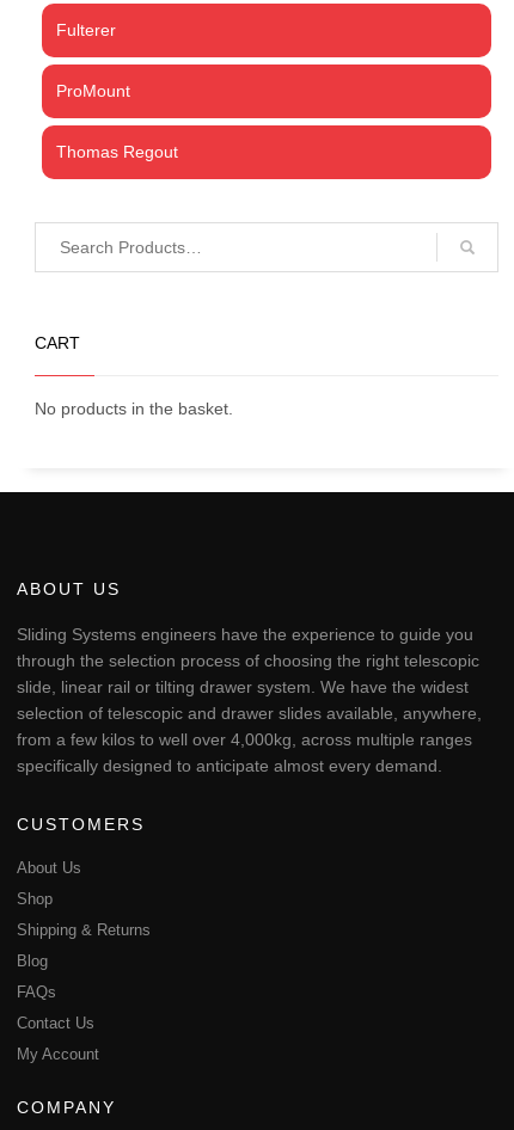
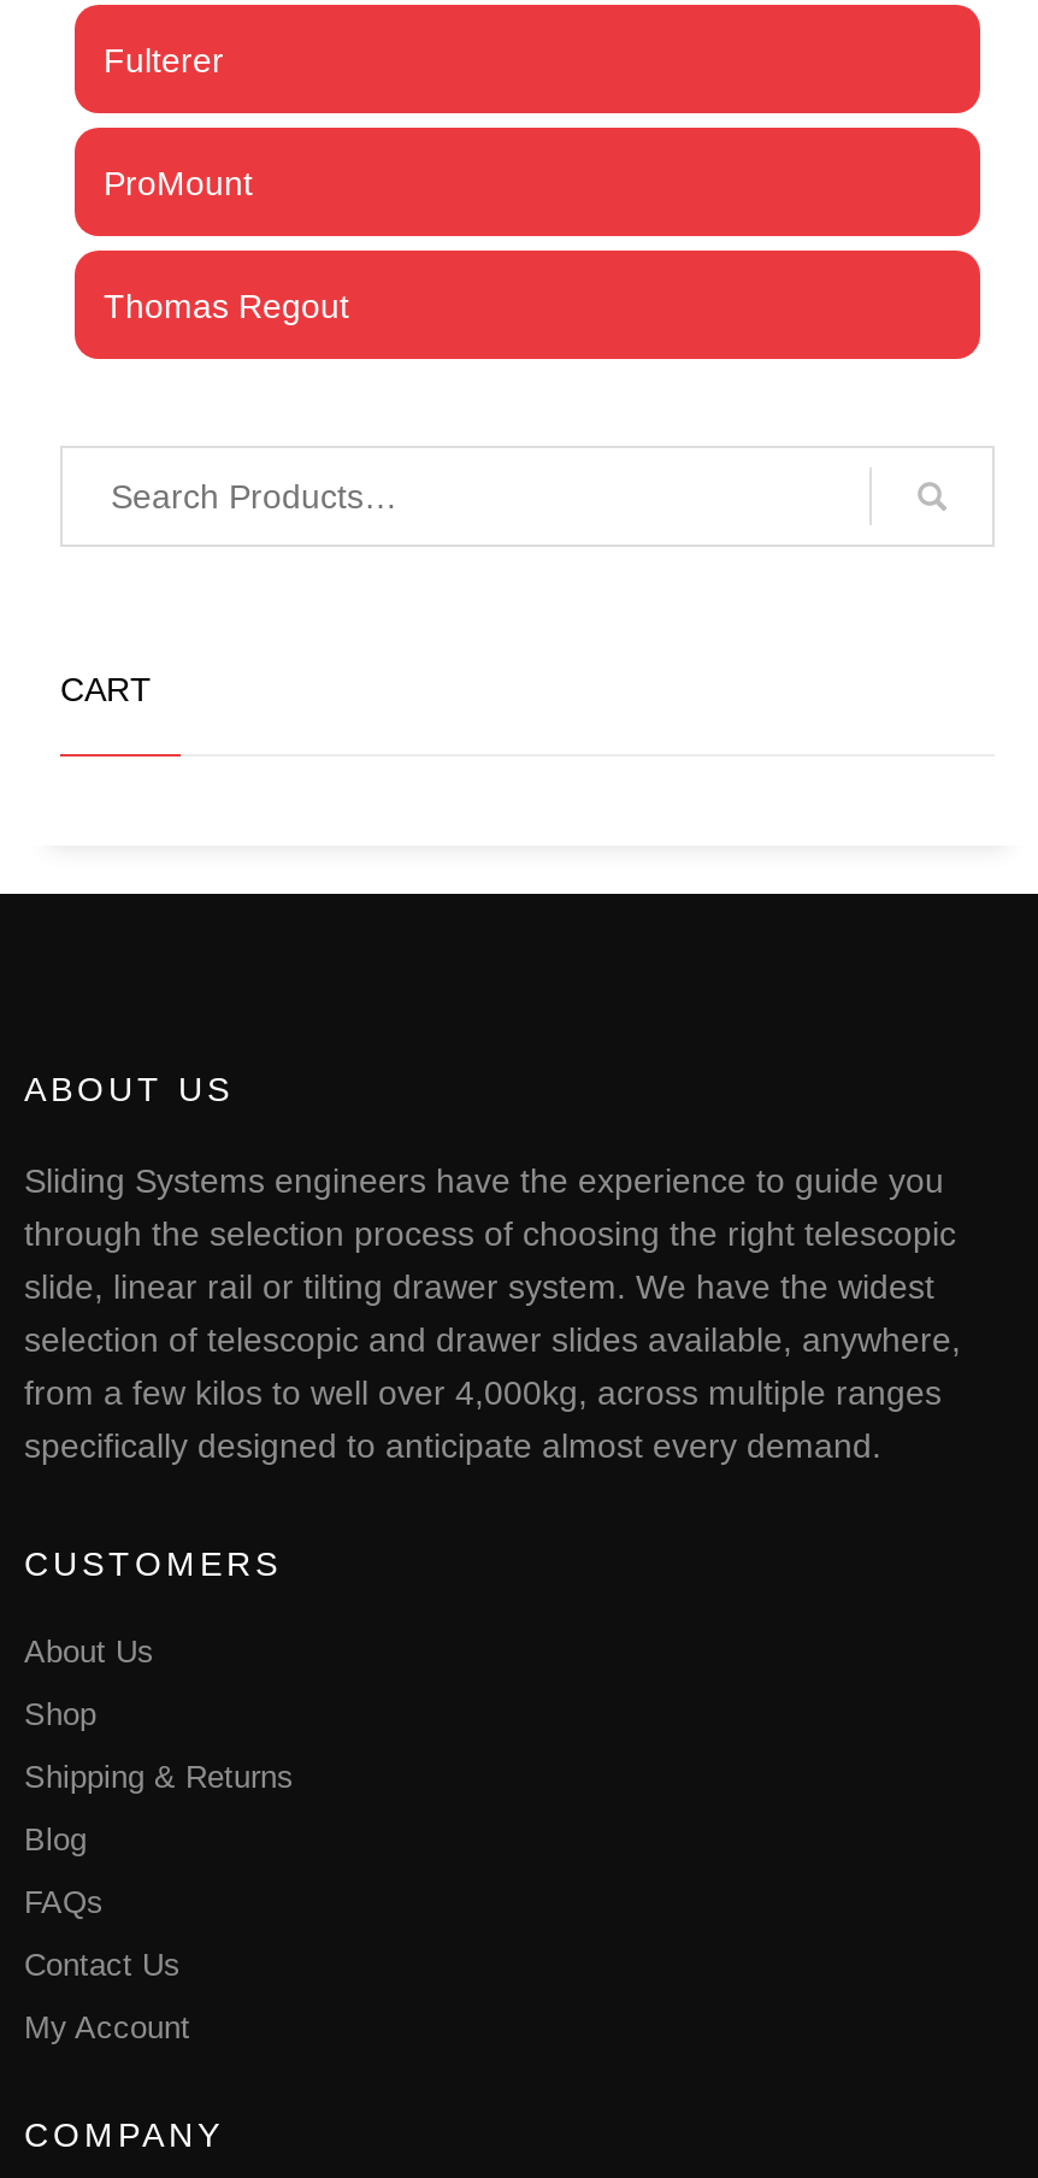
[35,399,233,418] No products in the basket. -> none

